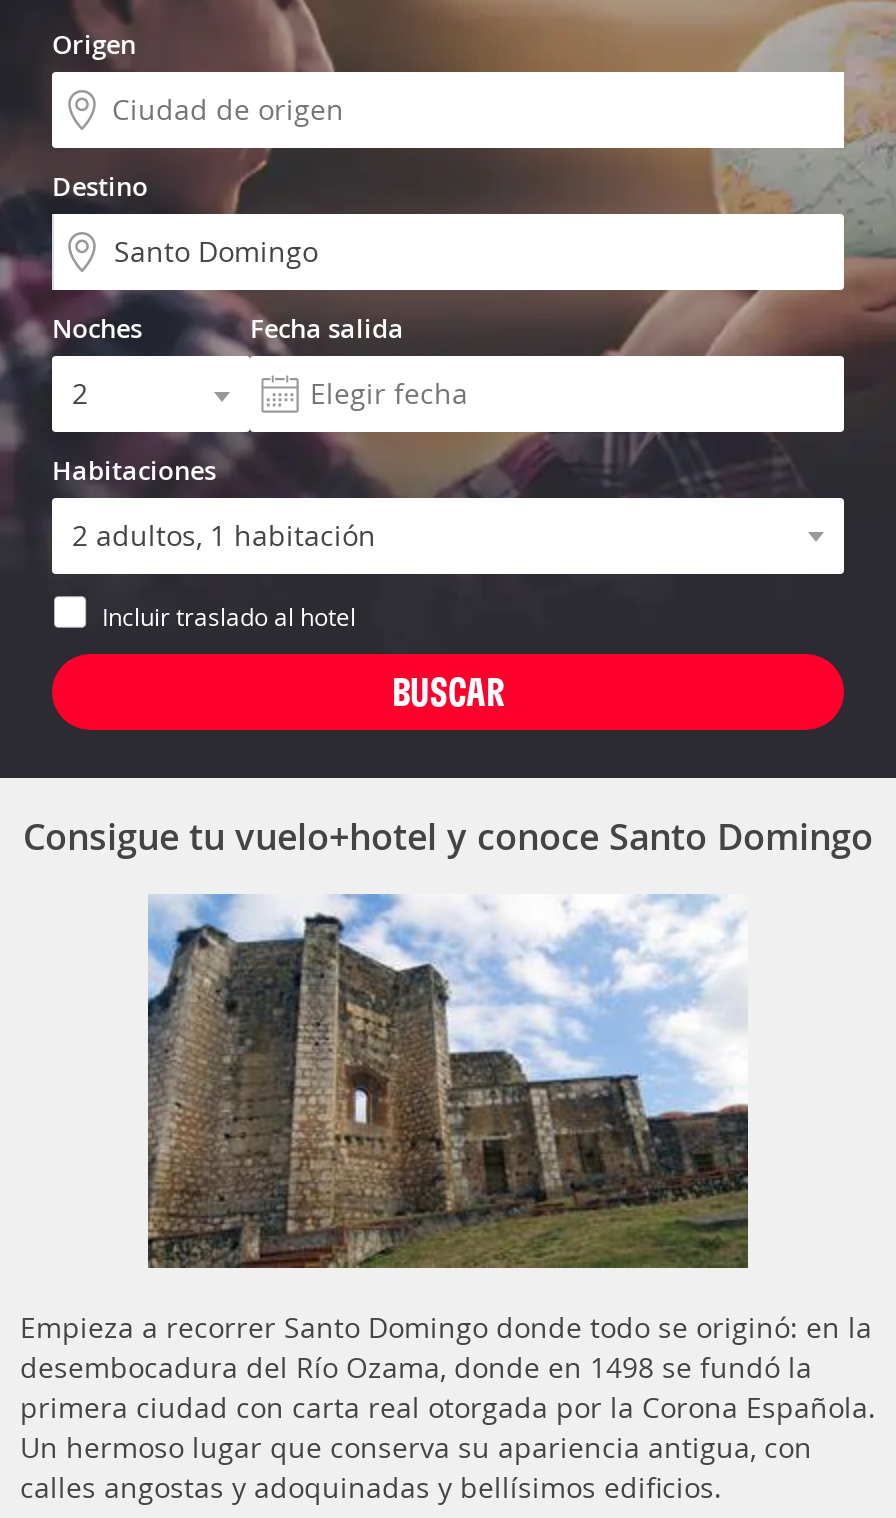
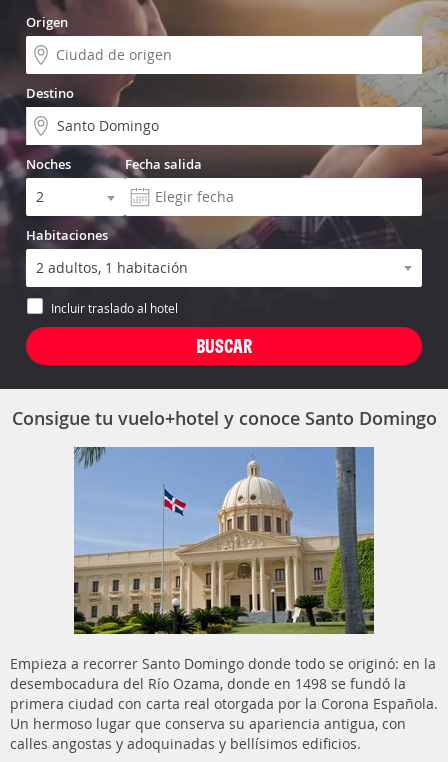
[146,894,748,1270] [image] -> [74,446,375,635] [image]

